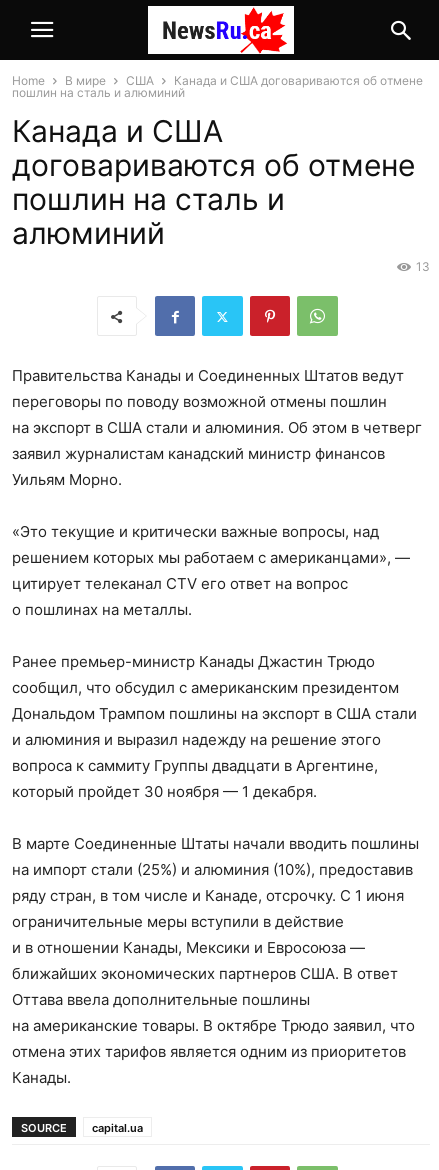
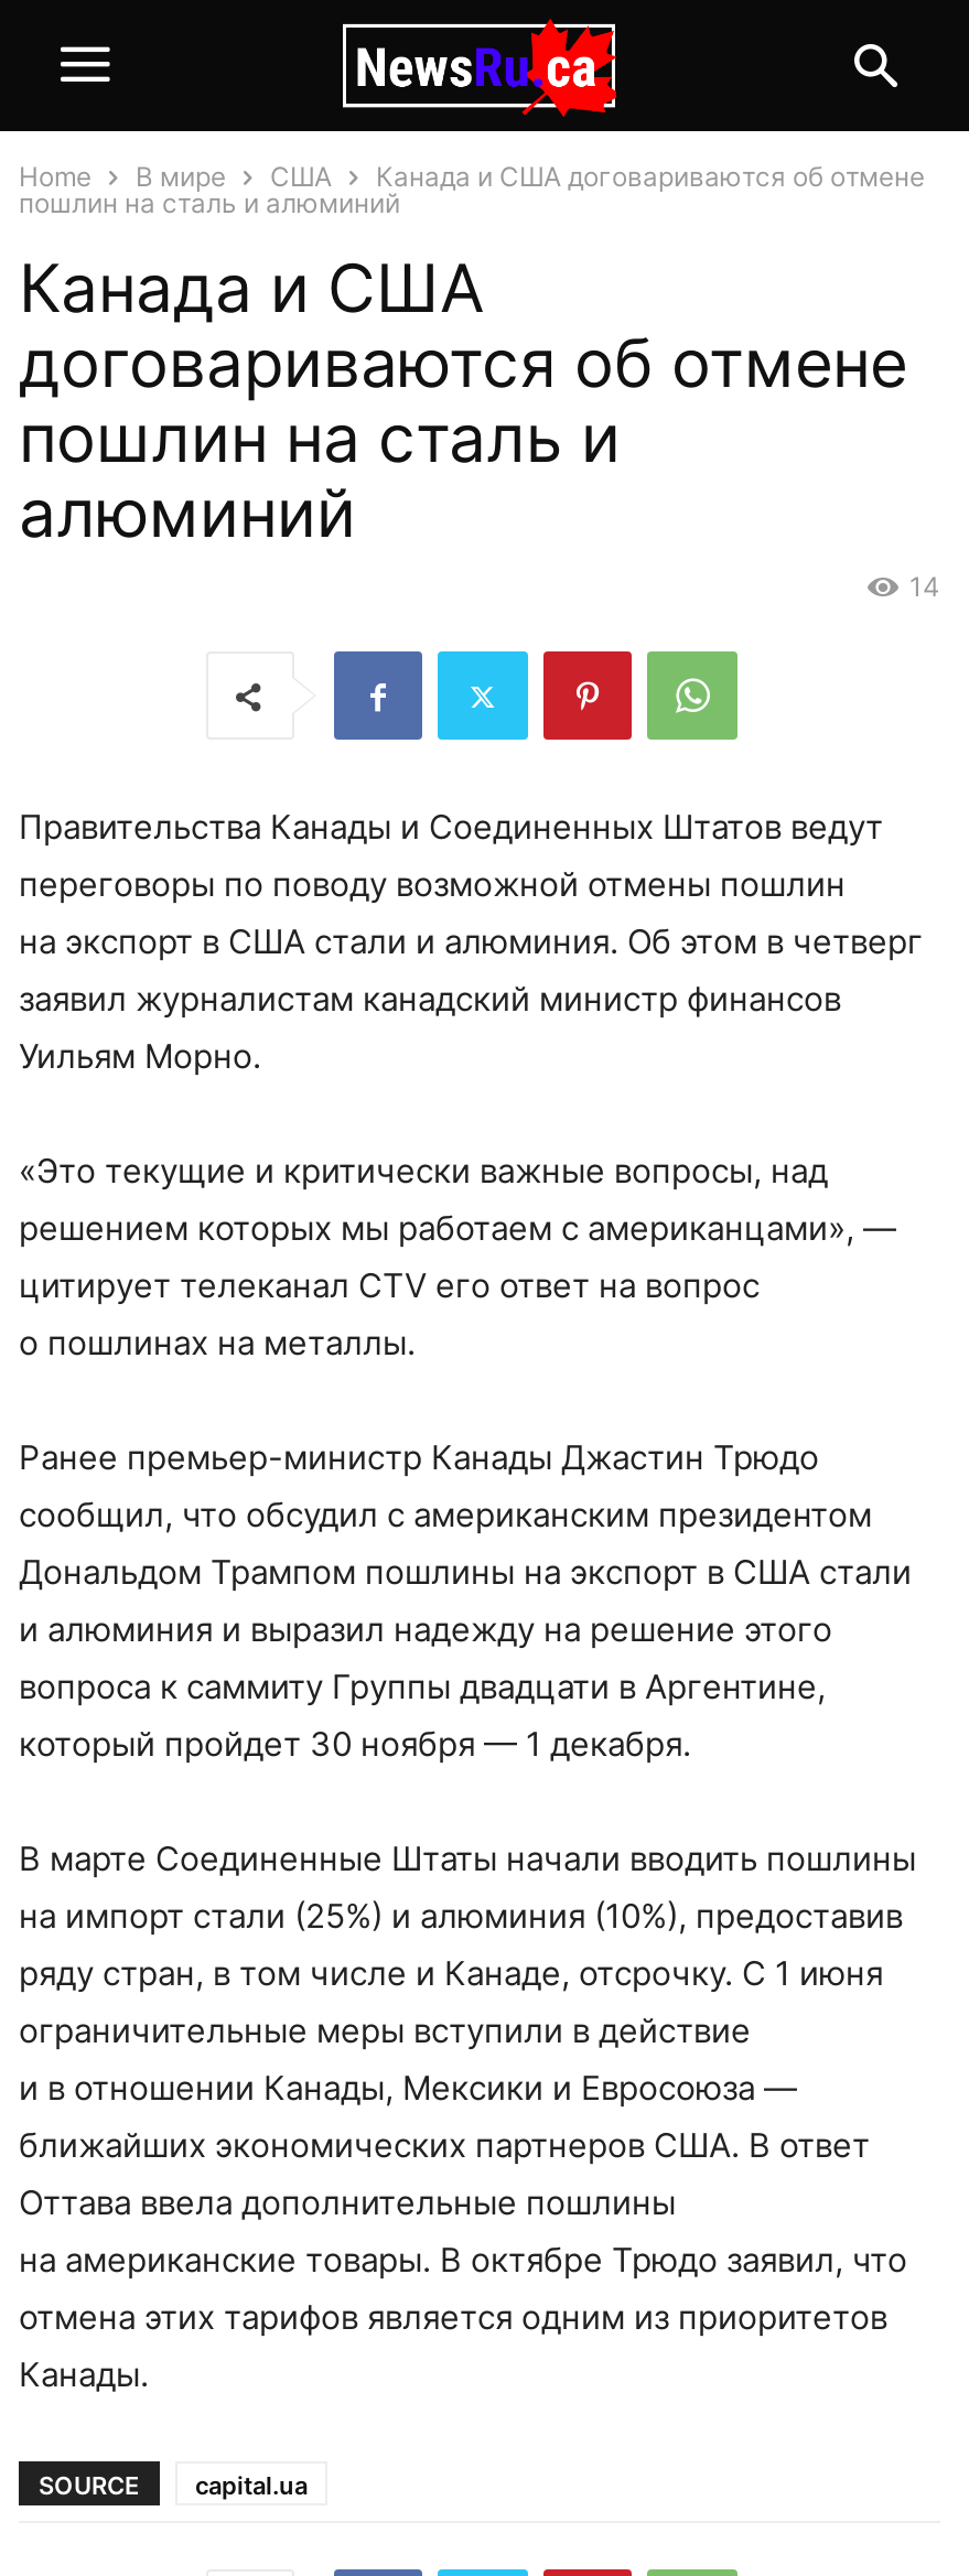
[147,5,295,55] [image] -> [319,12,640,118] [image]
[416,259,430,274] 13 -> [909,570,940,603] 14

